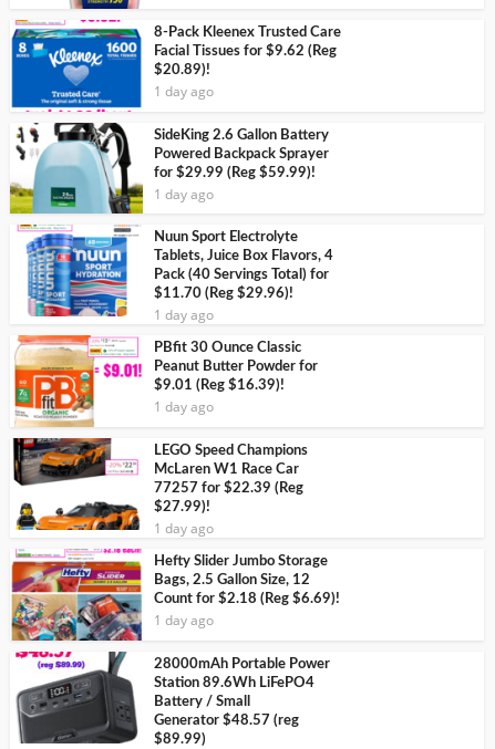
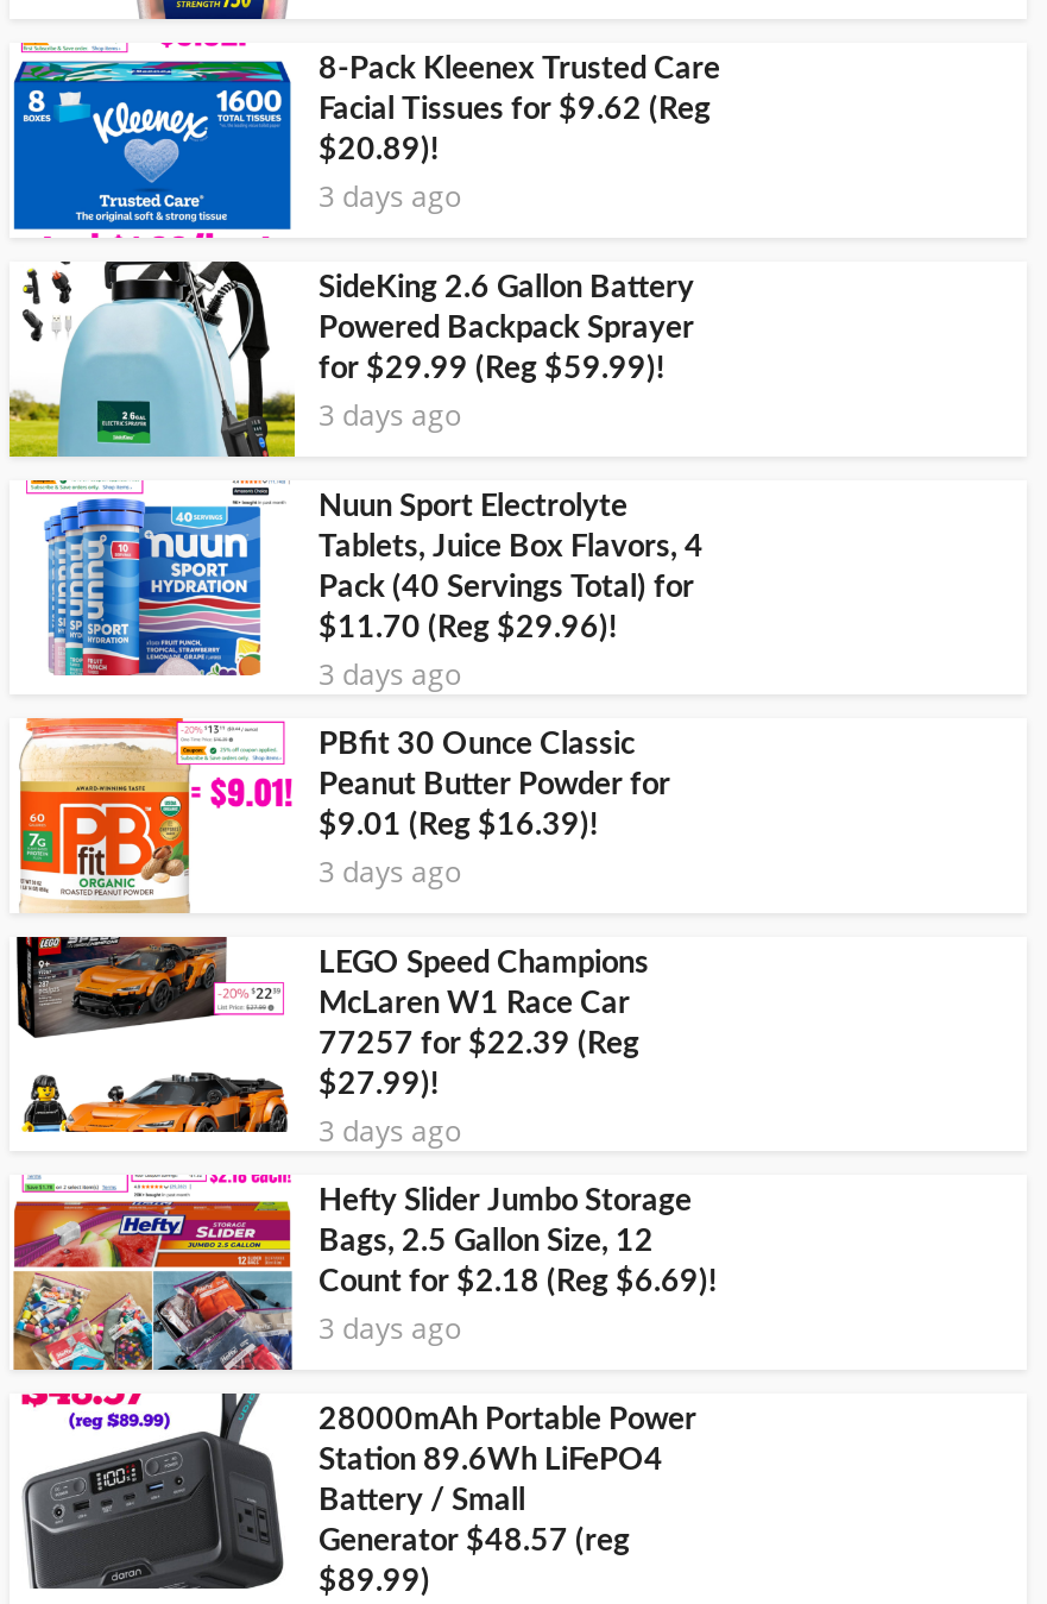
[154,82,214,100] 1 day ago -> [318,176,461,216] 3 days ago
[154,184,214,203] 1 day ago -> [318,394,461,435] 3 days ago
[154,306,214,324] 1 day ago -> [318,654,461,694] 3 days ago
[154,397,214,416] 1 day ago -> [318,851,461,892] 3 days ago
[154,519,214,538] 1 day ago -> [318,1111,461,1151] 3 days ago
[154,611,214,630] 1 day ago -> [318,1308,461,1348] 3 days ago

